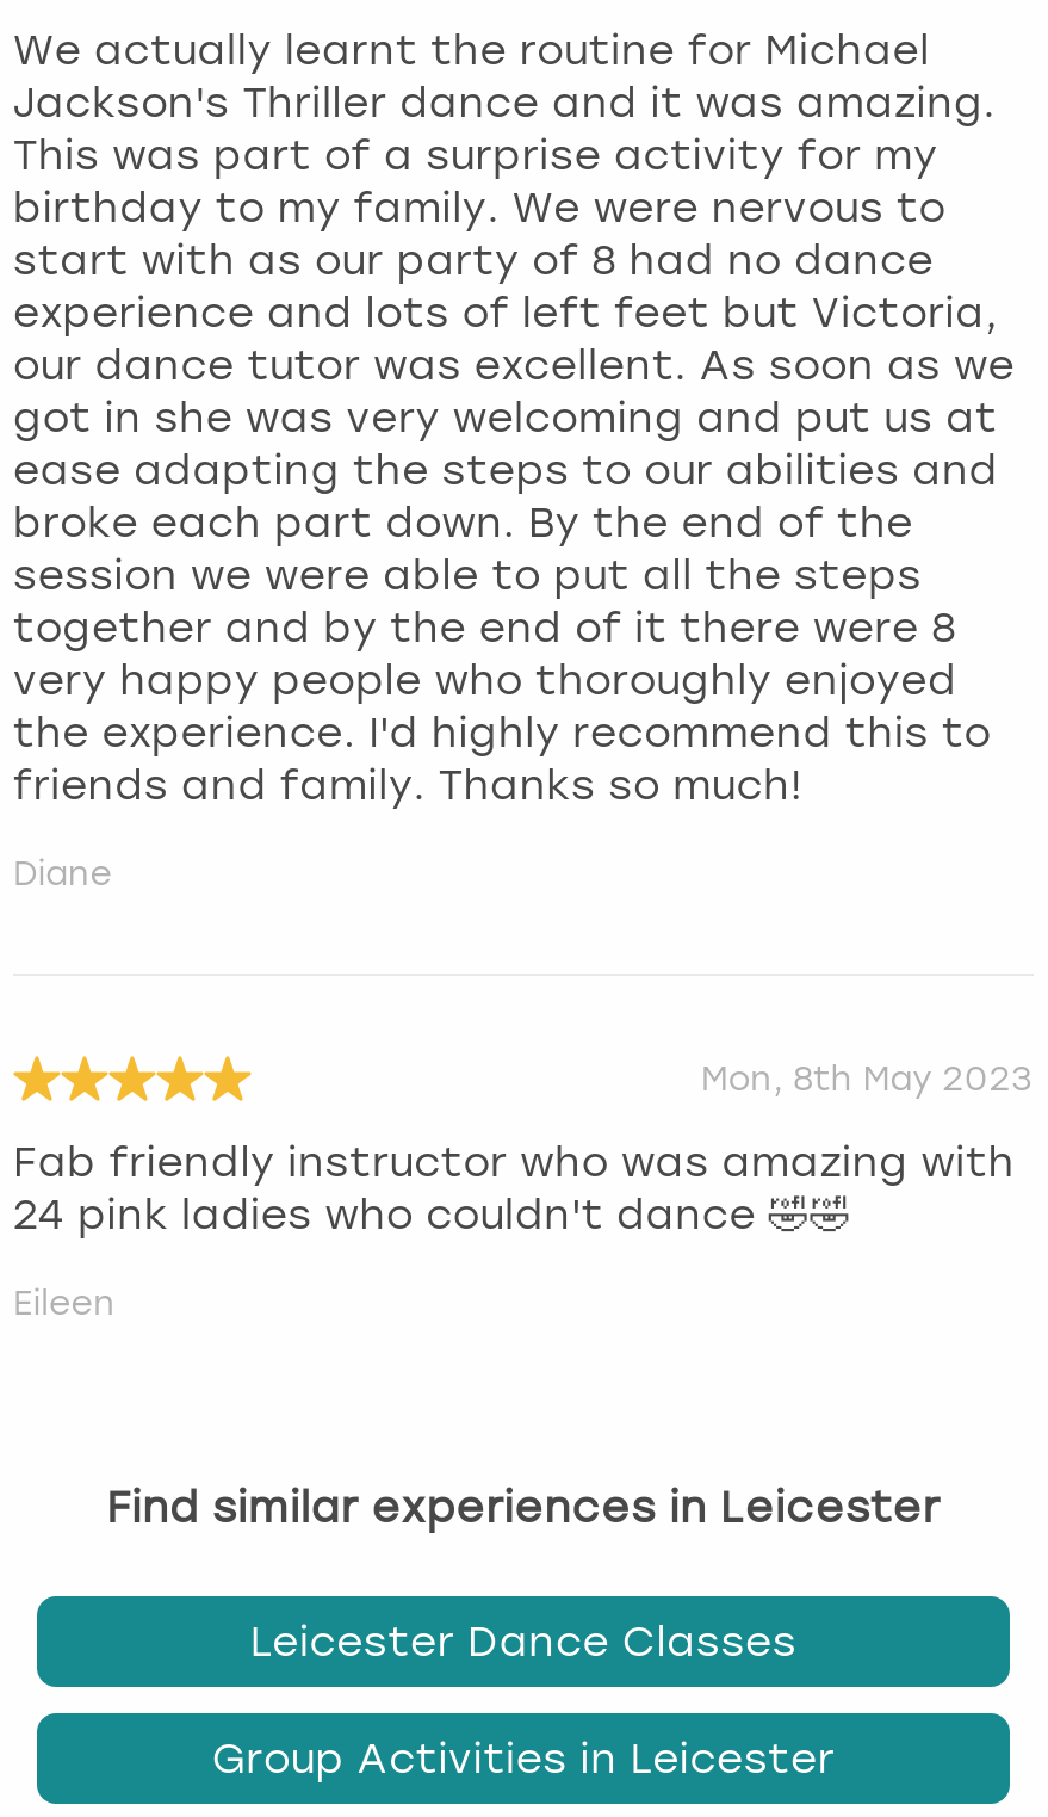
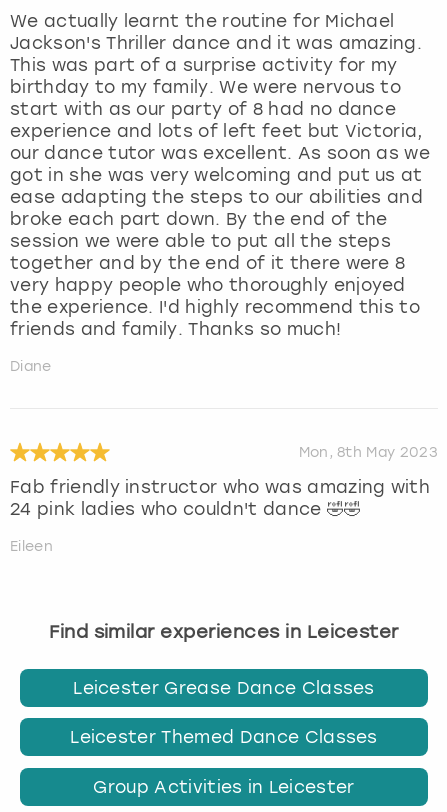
[250,1618,797,1666] Leicester Dance Classes -> [70,678,378,747] Leicester Grease Dance Classes | Leicester Themed Dance Classes

